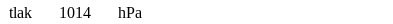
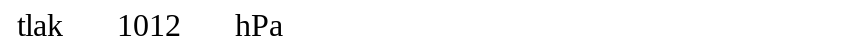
[9,4,142,21] tlak 1014 hPa -> [17,8,283,42] tlak 1012 hPa

